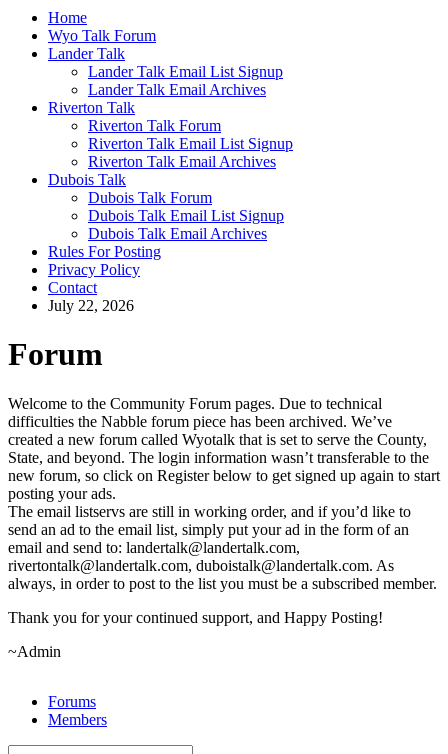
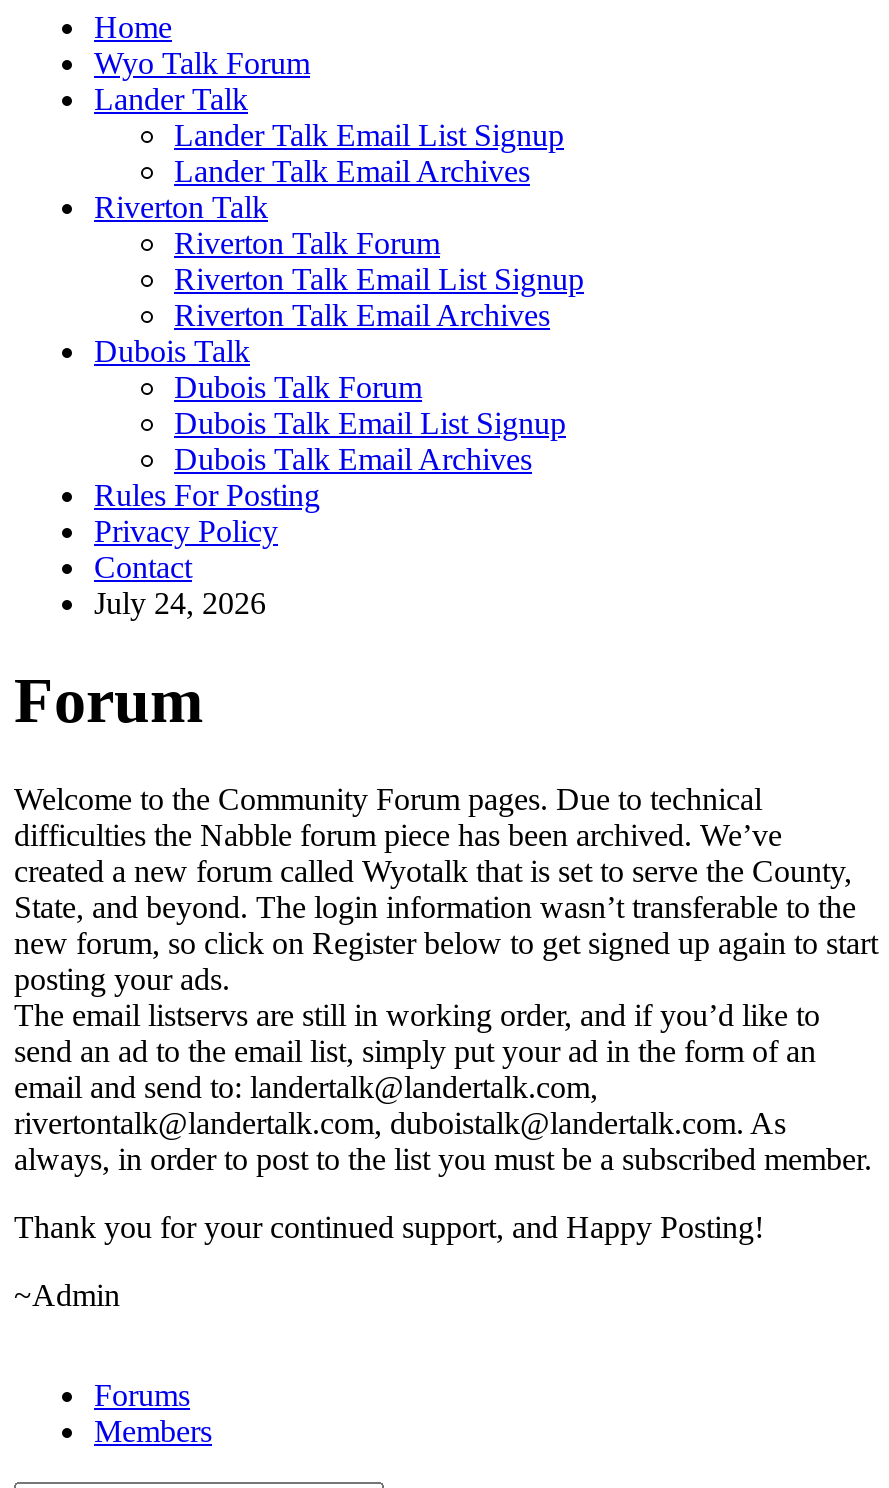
[48,297,134,314] July 22, 2026 -> [94,586,266,620] July 24, 2026

